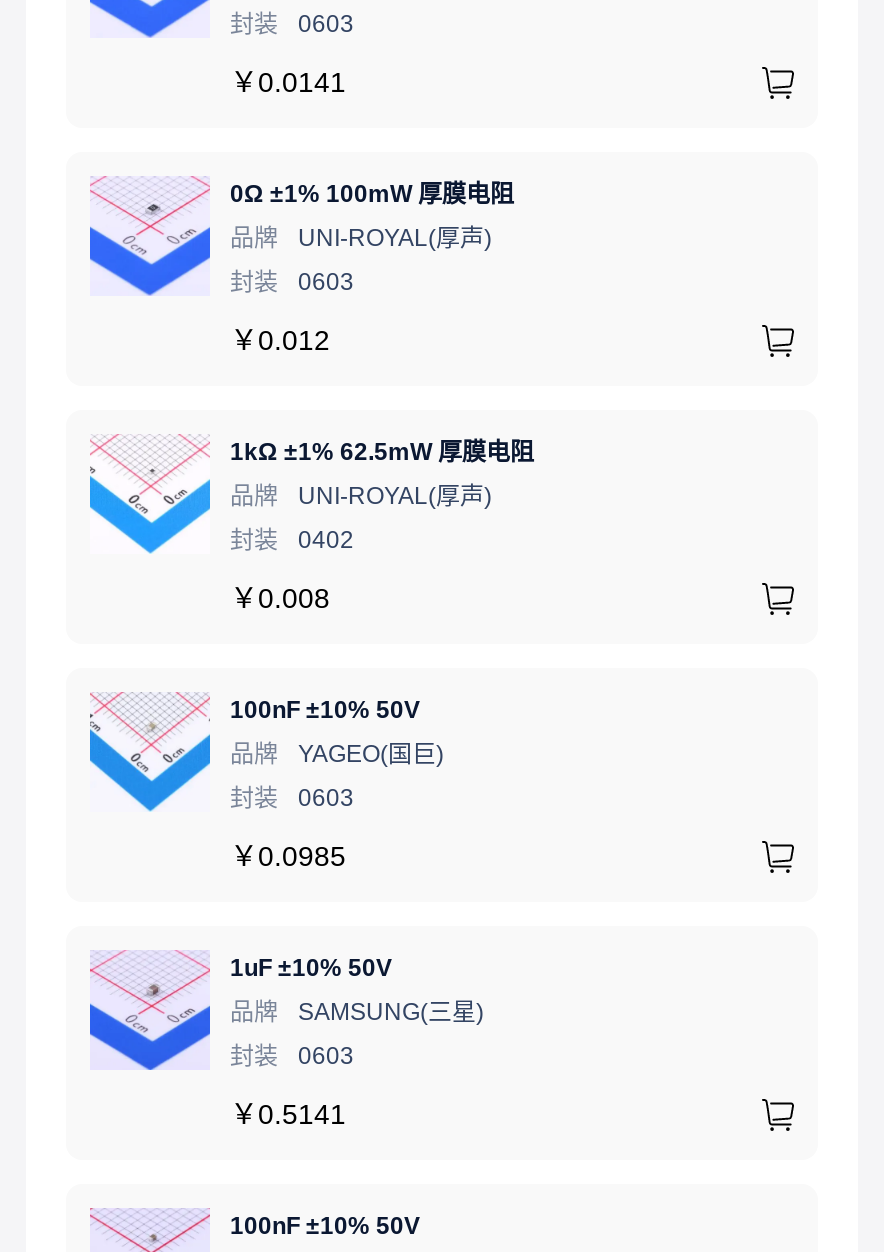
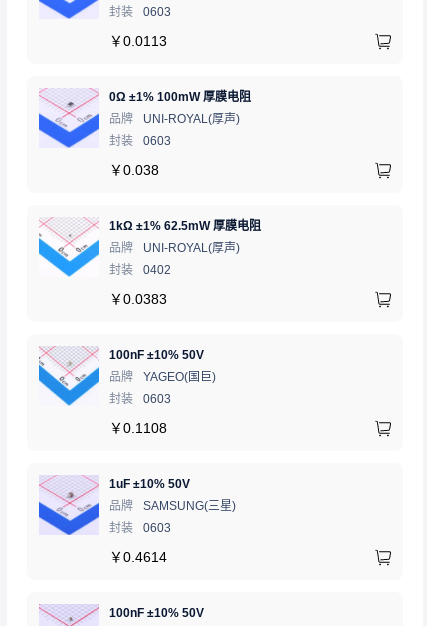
[230,66,346,98] ￥0.0141 -> [109,33,167,49] ￥0.0113
[230,324,330,356] ￥0.012 -> [109,162,159,178] ￥0.038
[230,582,330,614] ￥0.008 -> [109,291,167,307] ￥0.0383
[230,840,346,872] ￥0.0985 -> [109,420,167,436] ￥0.1108
[230,1098,346,1130] ￥0.5141 -> [109,549,167,565] ￥0.4614

